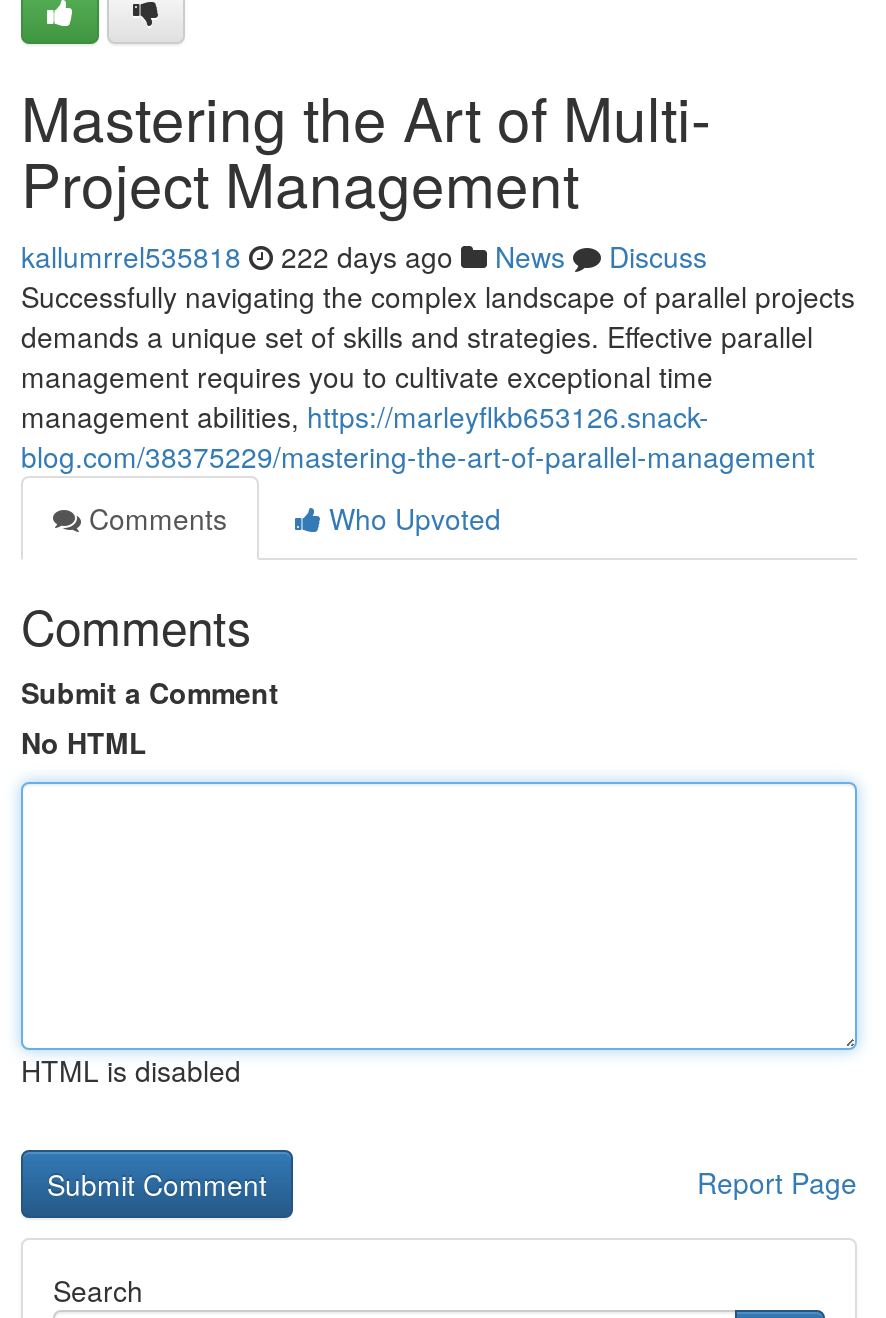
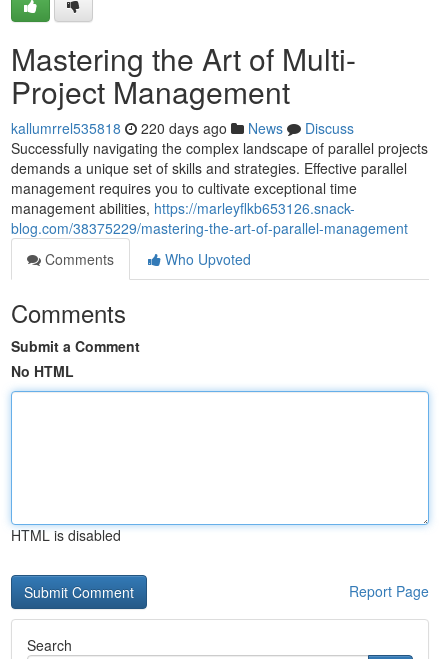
[21,236,707,276] kallumrrel535818 222 days ago News Discuss -> [11,118,354,138] kallumrrel535818 220 days ago News Discuss

